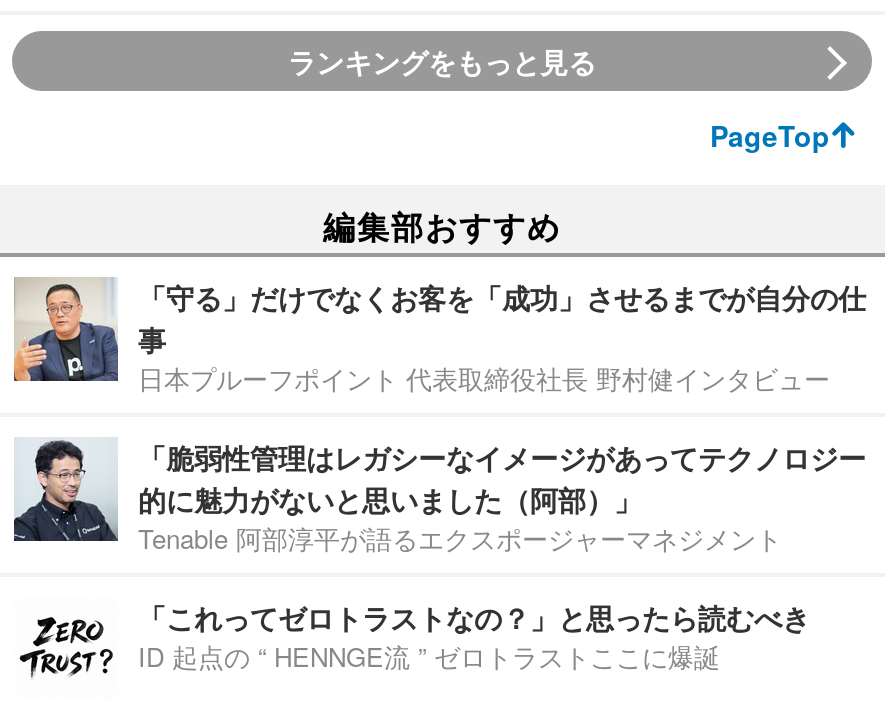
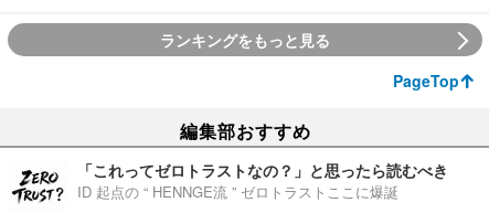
[12,277,866,557] [image] | 「守る」だけでなくお客を「成功」させるまでが自分の仕 | 事 | 日本プルーフポイント 代表取締役社長 野村健インタビュー | 「脆弱性管理はレガシーなイメージがあってテクノロジー | 的に魅力がないと思いました（阿部）」 | Tenable 阿部淳平が語るエクスポージャーマネジメント -> none
[12,437,110,543] [image] -> none

